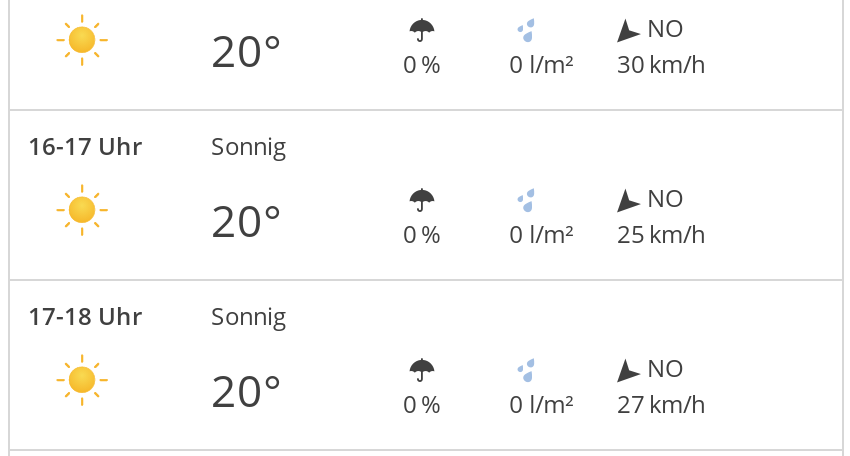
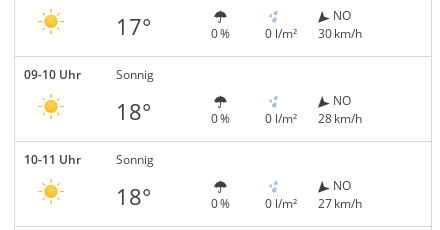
[211,20,281,80] 20° -> [115,11,150,41] 17°
[28,129,142,163] 16-17 Uhr -> [24,66,81,83] 09-10 Uhr
[211,190,281,250] 20° -> [115,96,150,126] 18°
[509,216,705,250] 0 l/m² 25 km/h -> [265,110,362,127] 0 l/m² 28 km/h
[28,299,142,333] 17-18 Uhr -> [24,151,81,168] 10-11 Uhr
[211,360,281,420] 20° -> [115,181,150,211] 18°

